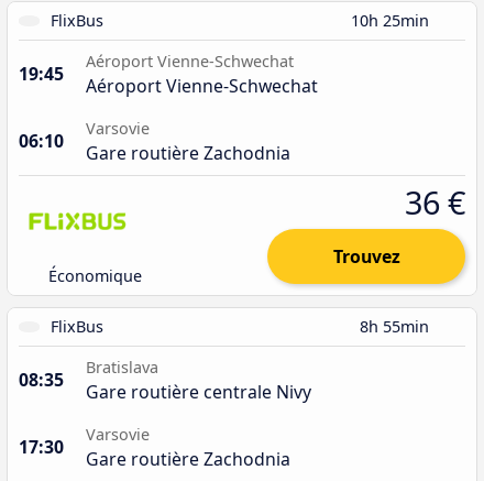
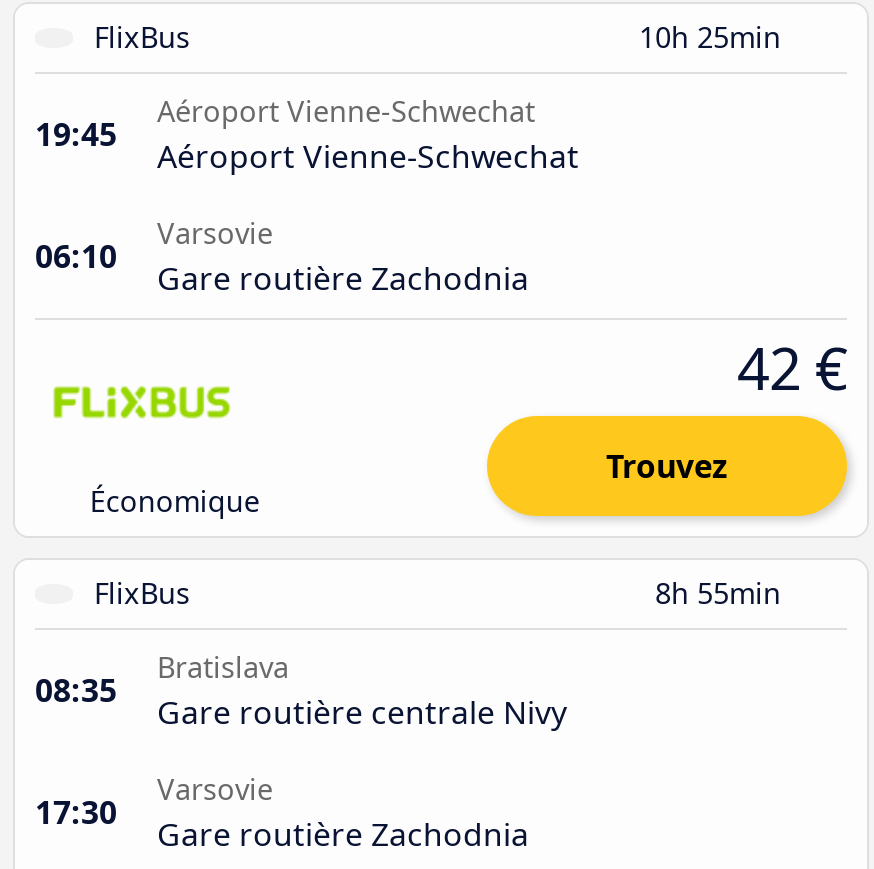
[405,180,465,223] 36 € -> [737,328,847,406] 42 €

